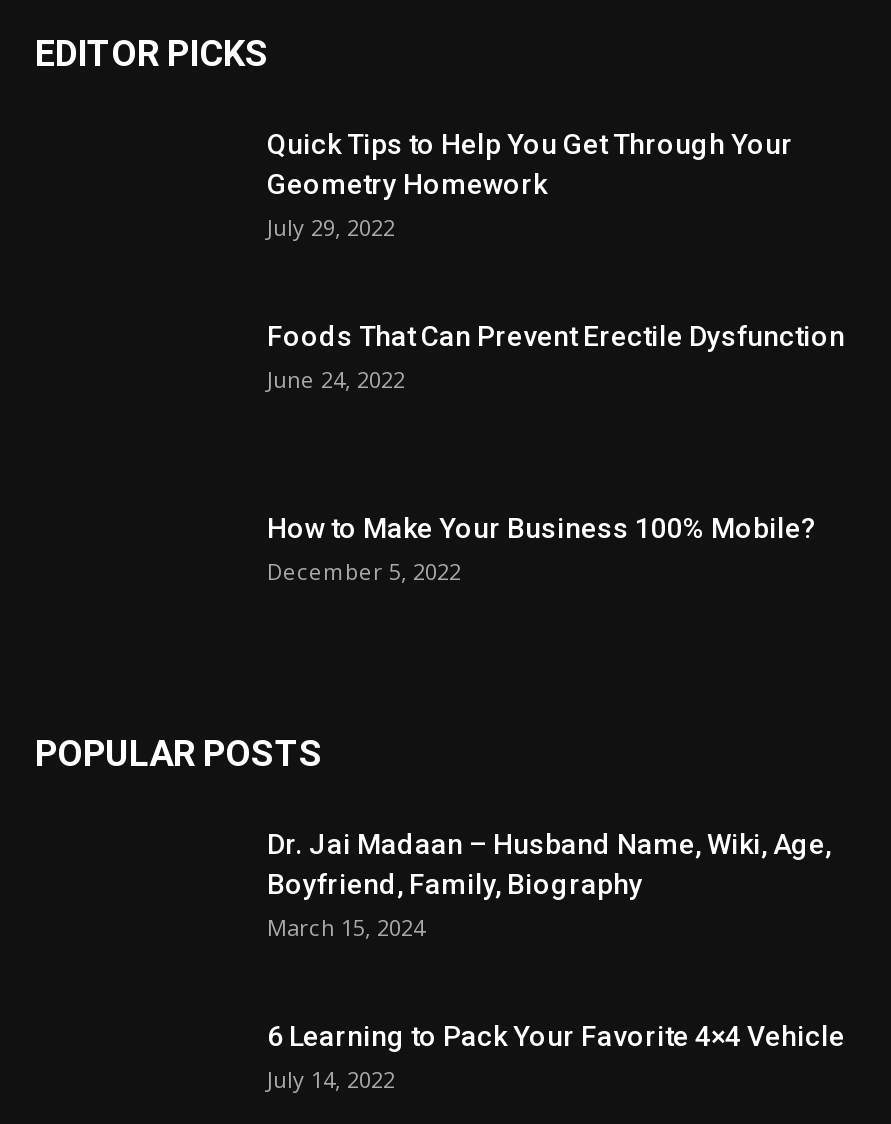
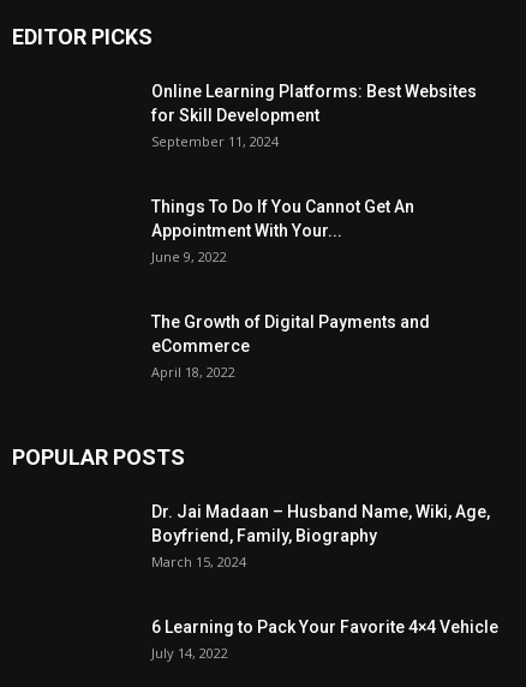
[267,127,793,241] Quick Tips to Help You Get Through Your | Geometry Homework | July 29, 2022 -> [151,81,477,150] Online Learning Platforms: Best Websites | for Skill Development | September 11, 2024
[267,319,845,393] Foods That Can Prevent Erectile Dysfunction | June 24, 2022 -> [151,197,414,265] Things To Do If You Cannot Get An | Appointment With Your... | June 9, 2022
[267,511,817,585] How to Make Your Business 100% Mobile? | December 5, 2022 -> [151,312,430,380] The Growth of Digital Payments and | eCommerce | April 18, 2022

